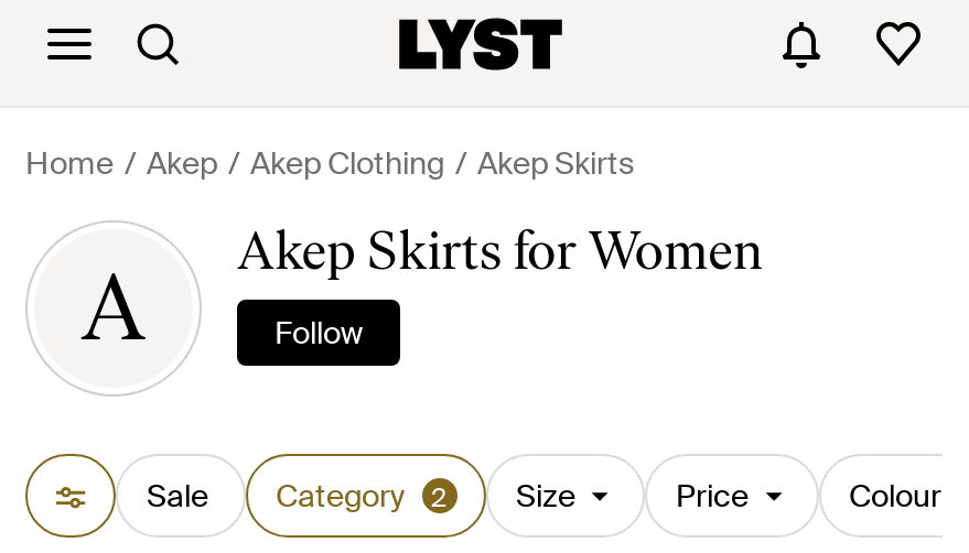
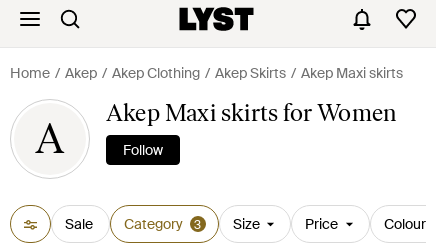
none -> [301,64,403,82] Akep Maxi skirts
[237,218,762,282] Akep Skirts for Women -> [106,98,396,127] Akep Maxi skirts for Women
[147,476,575,516] Sale Category 2 Size -> [65,215,259,233] Sale Category 3 Size

